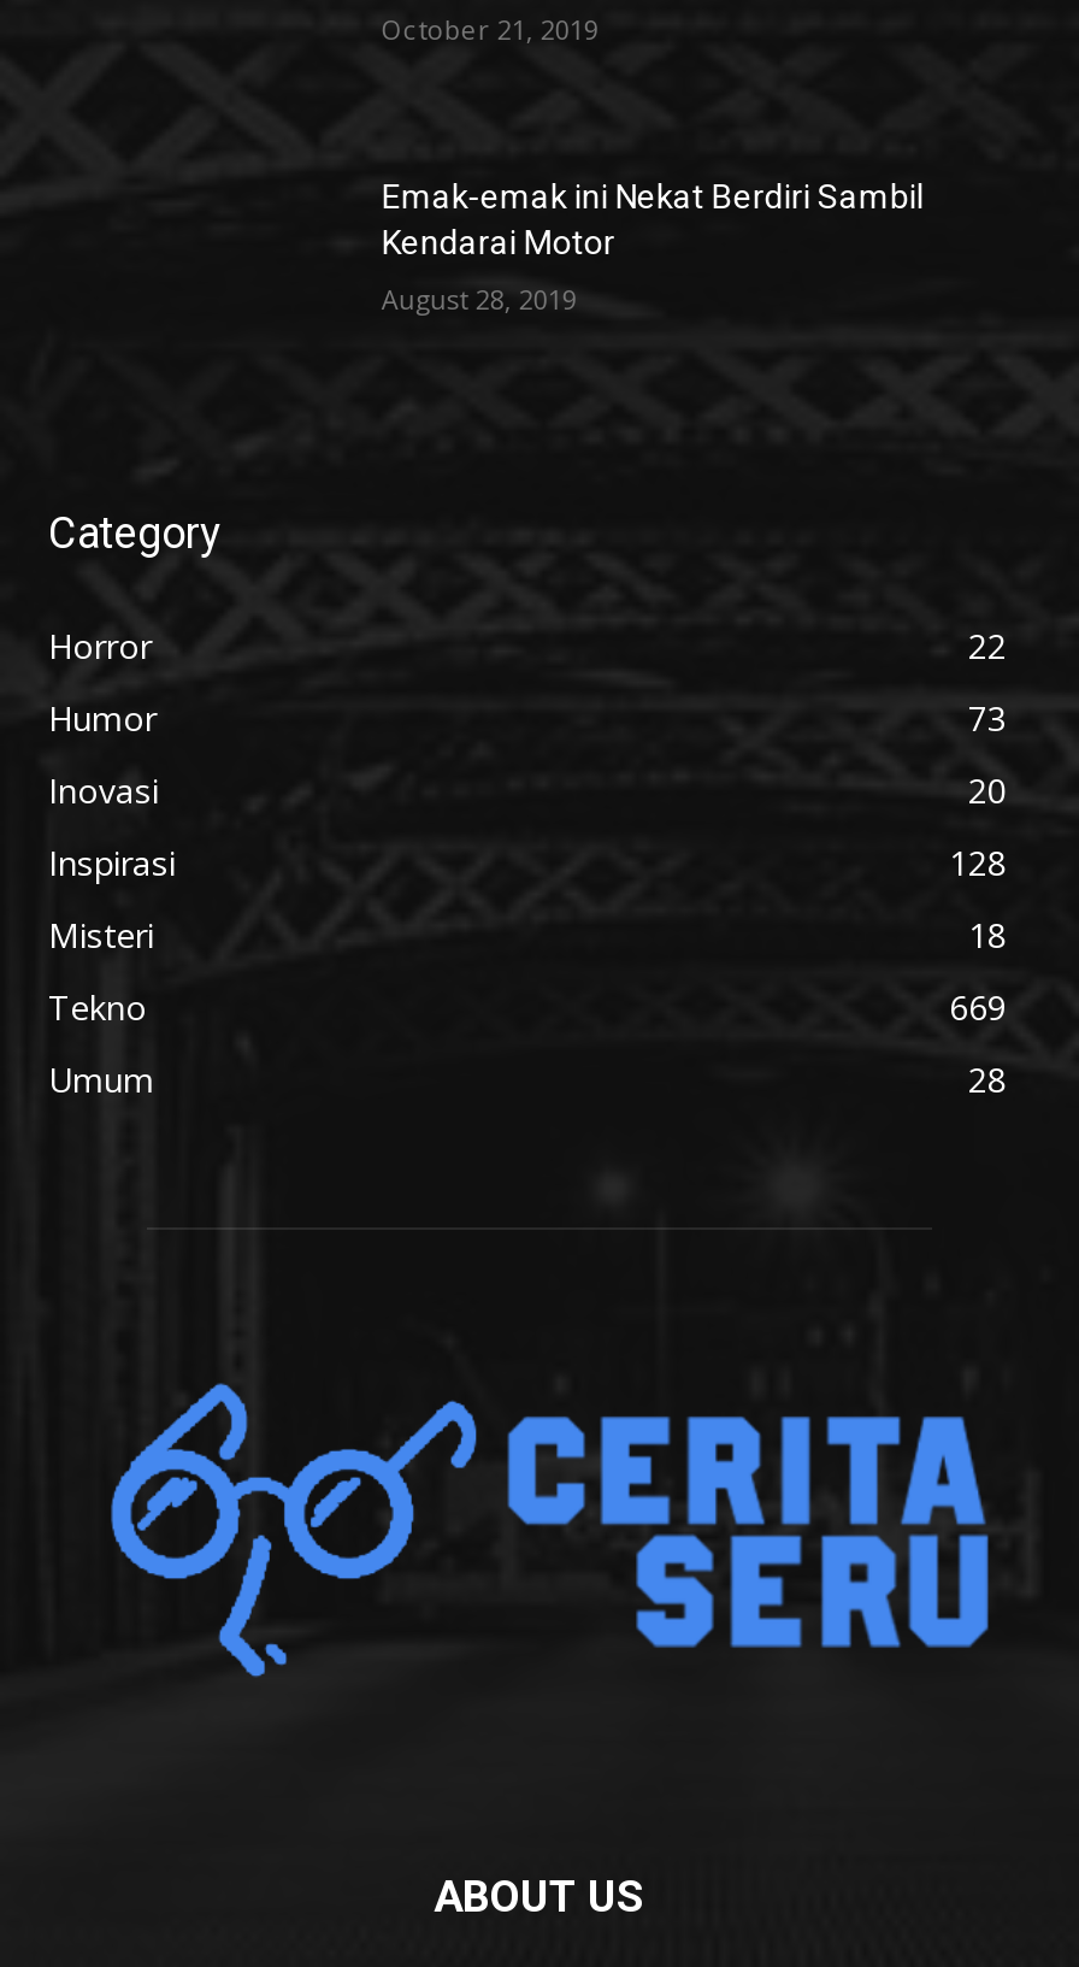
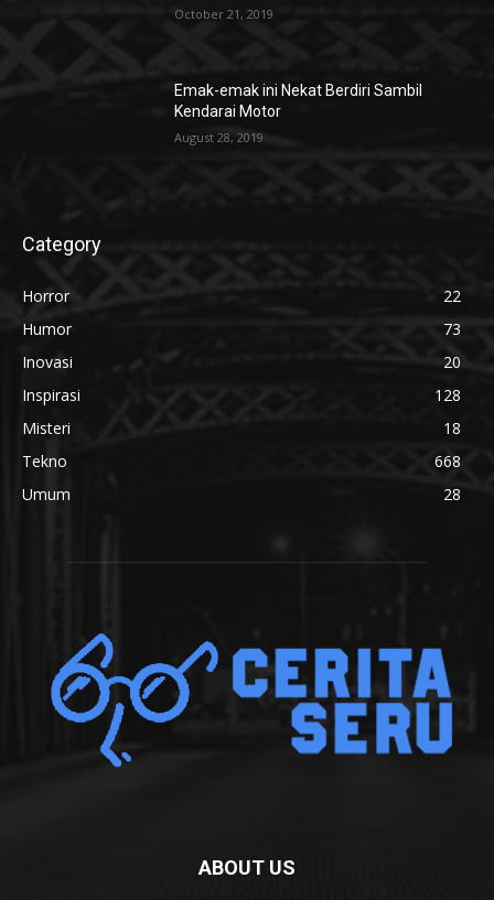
[949,985,1007,1031] 669 -> [434,451,461,472] 668

